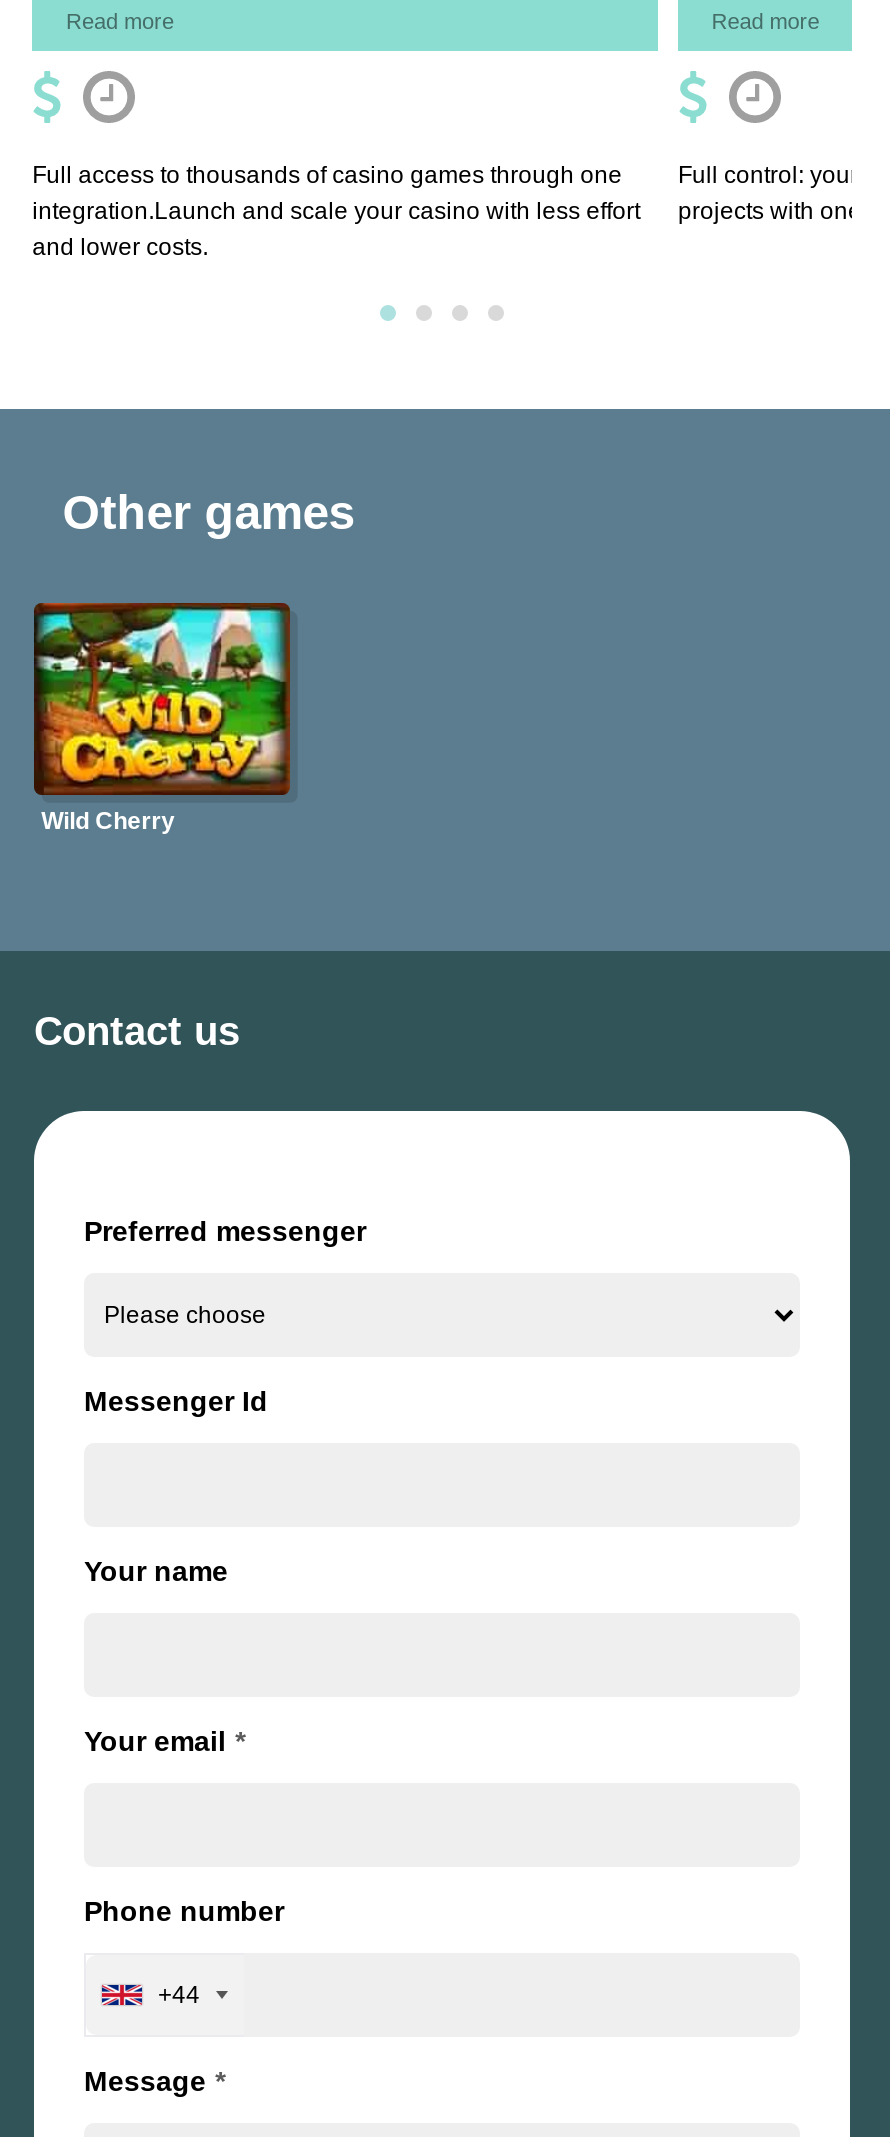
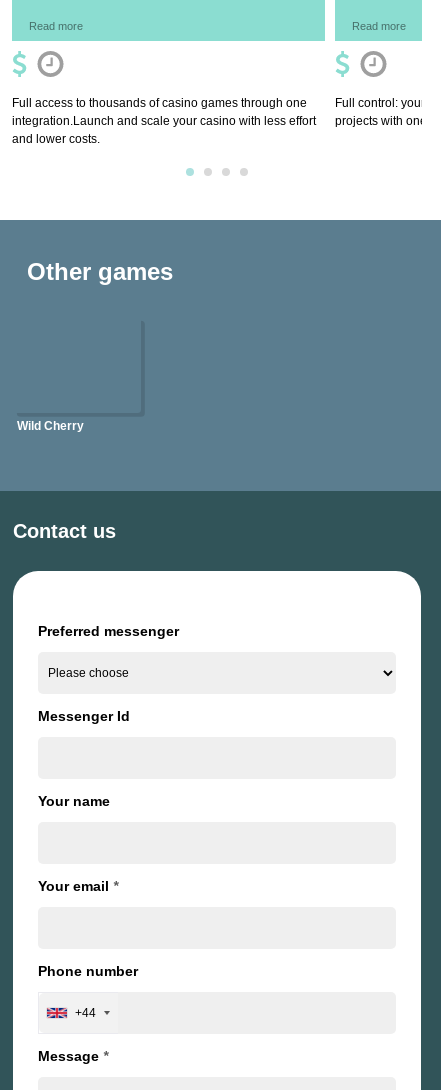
[32,601,292,797] [image] -> none

